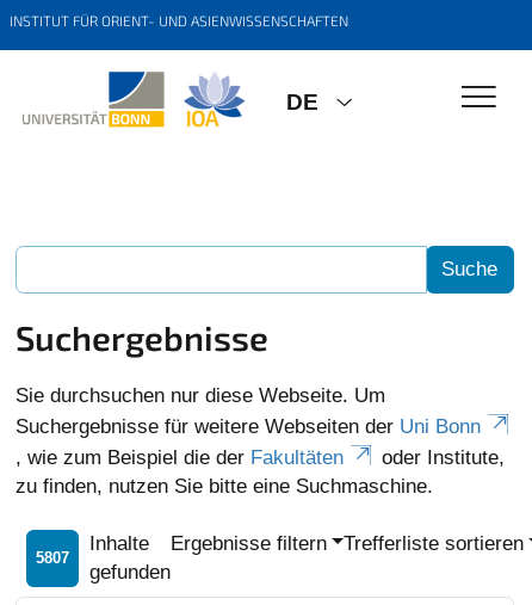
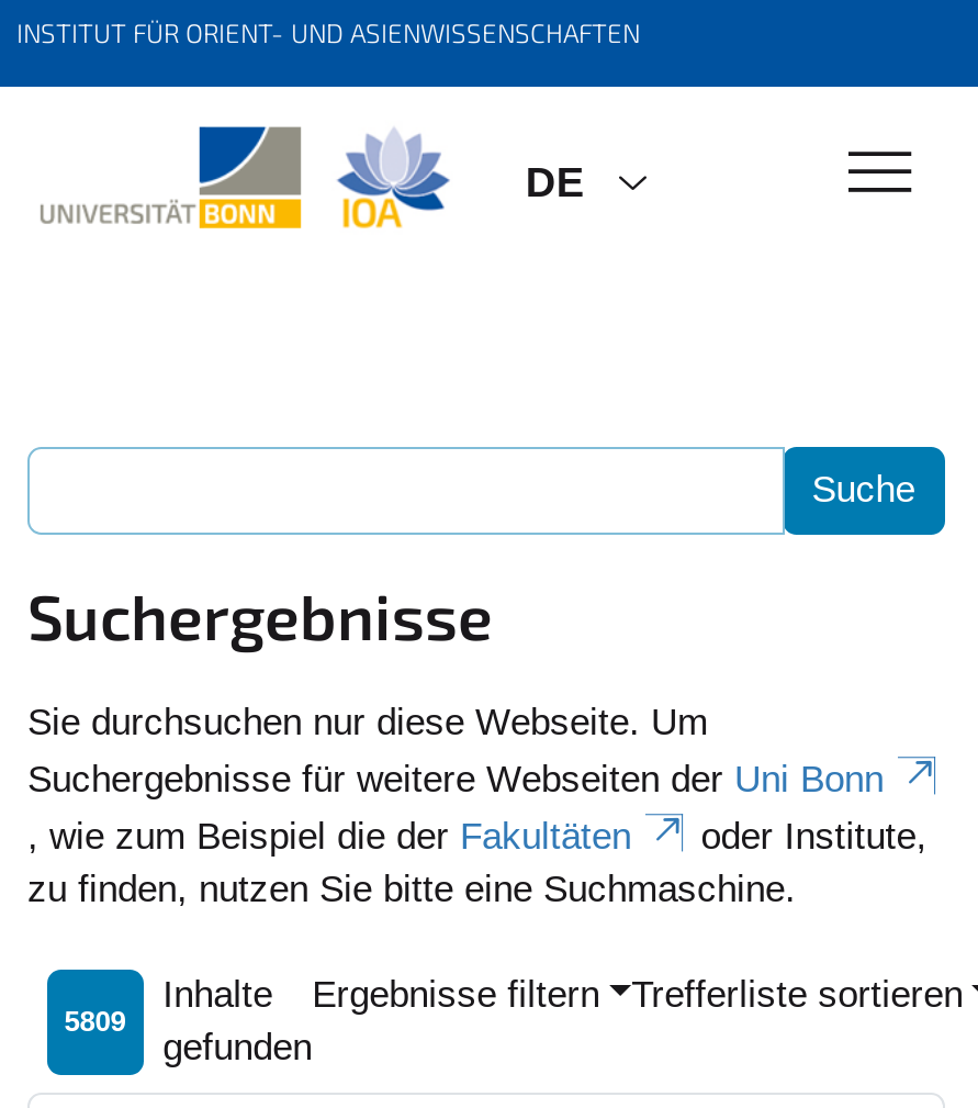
[36,549,69,567] 5807 -> [64,1004,126,1037] 5809

